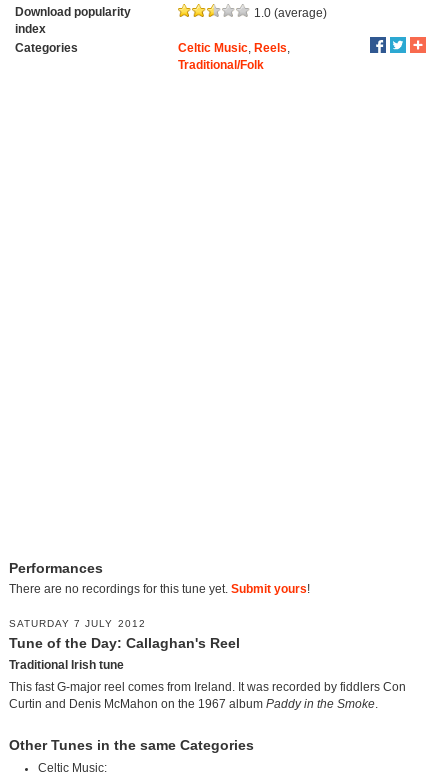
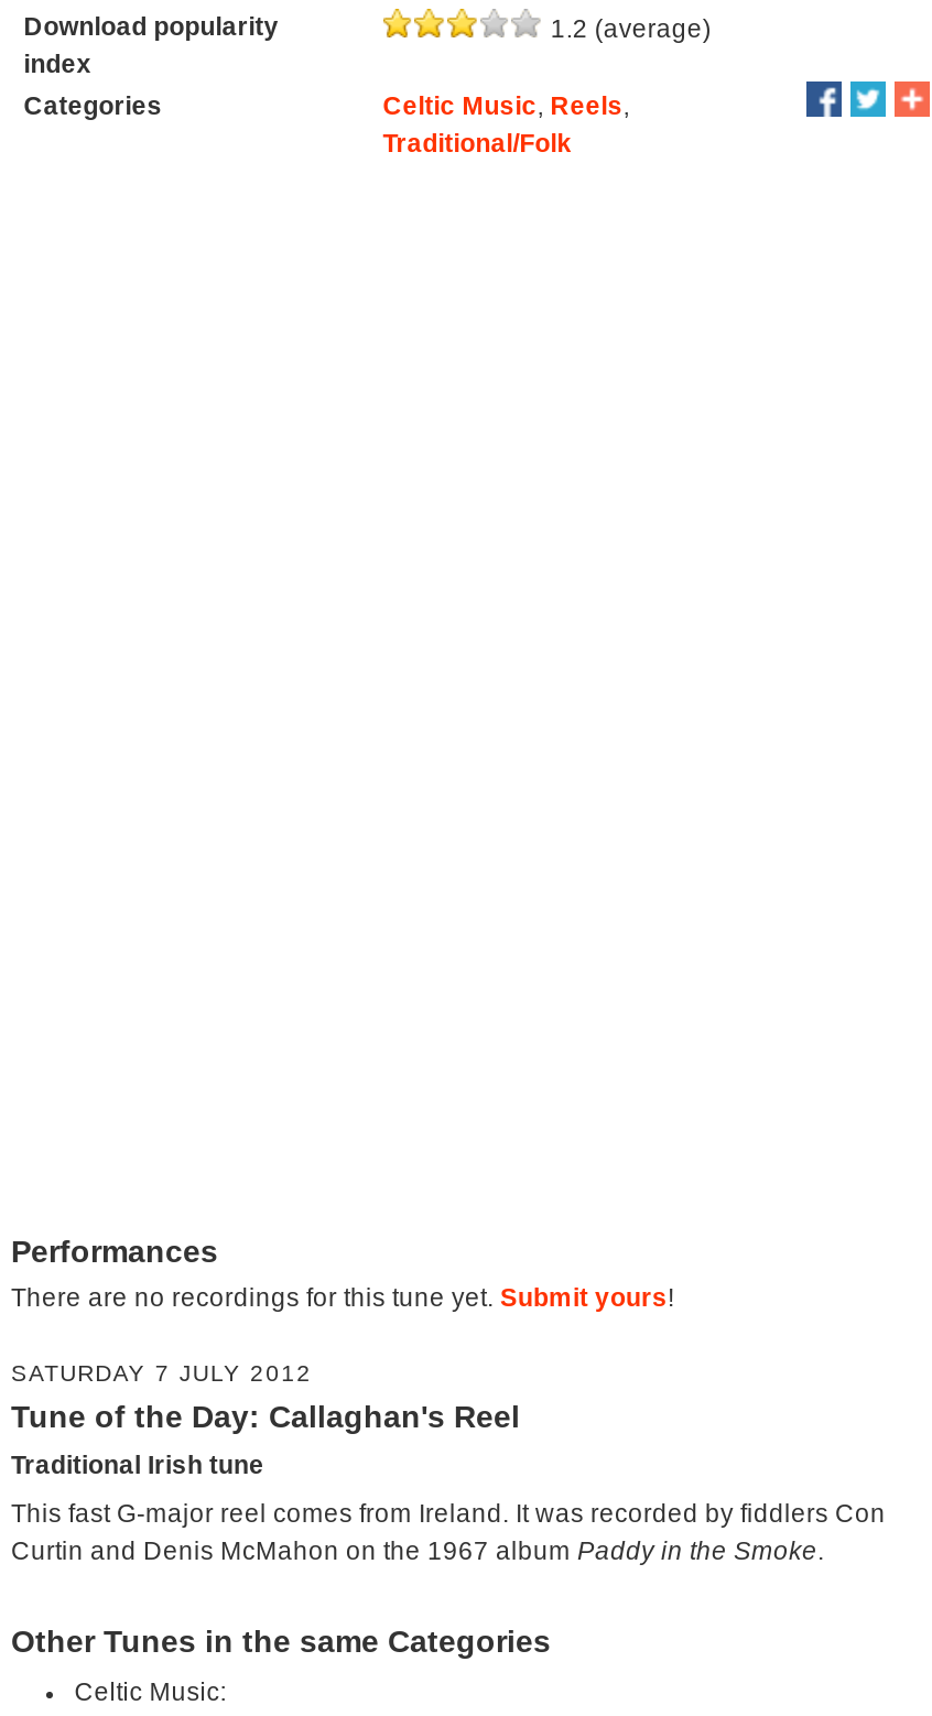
[251,7,327,19] 1.0 (average) -> [544,15,711,41] 1.2 (average)

